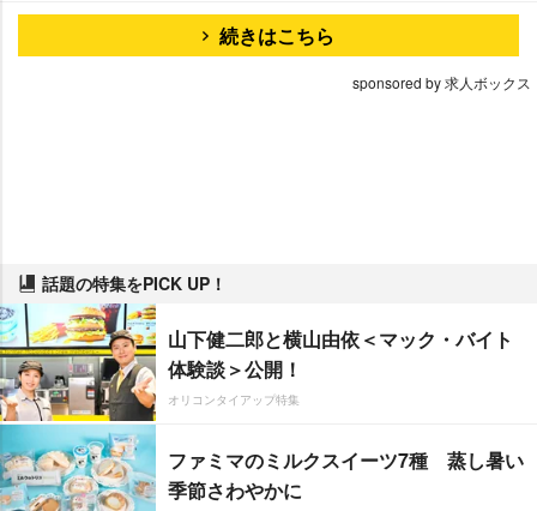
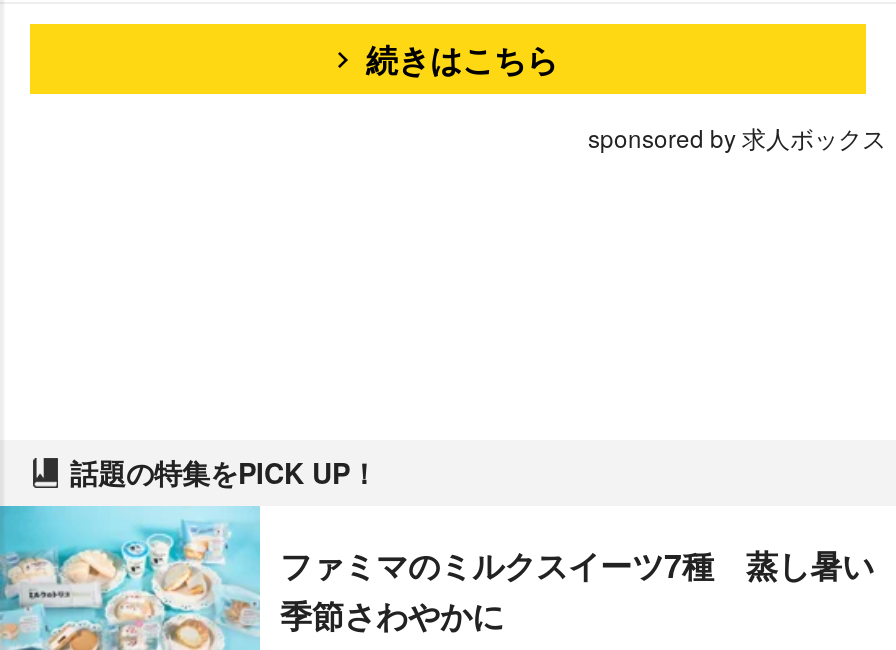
[4,302,513,422] [image] | 山下健二郎と横山由依＜マック・バイト | 体験談＞公開！ | オリコンタイアップ特集 -> none

